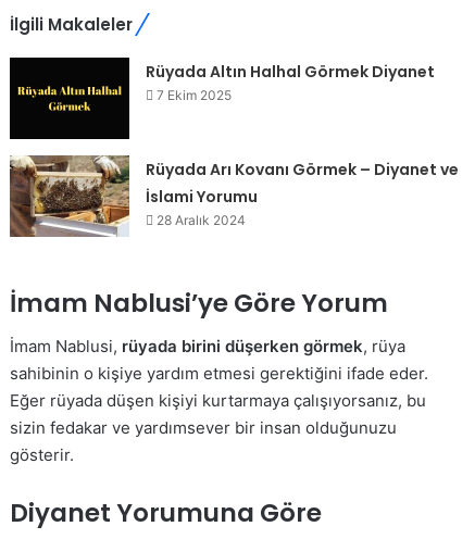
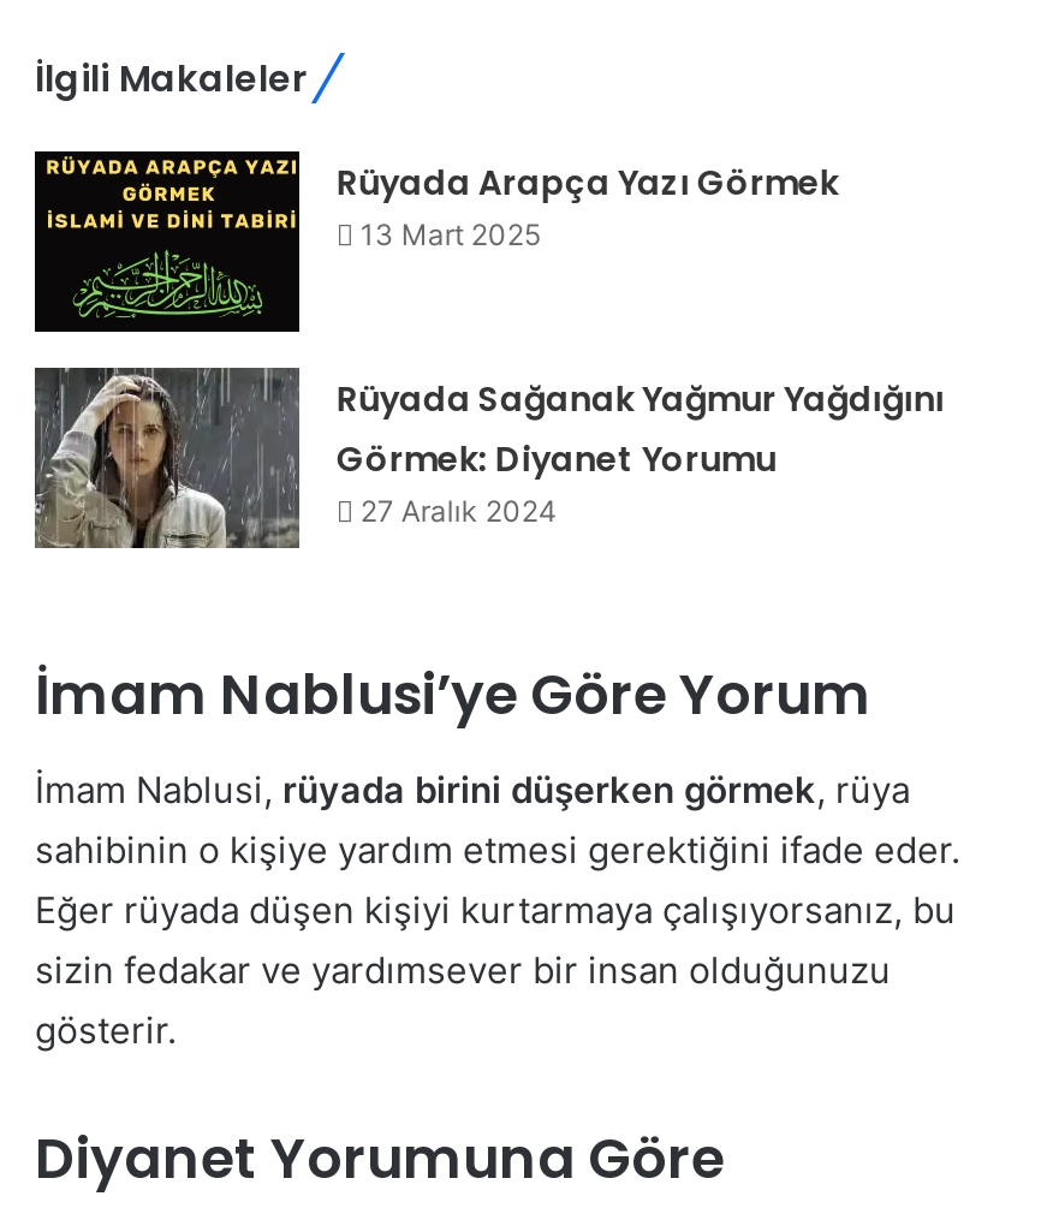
[15,60,435,131] [image] | Rüyada Altın Halhal Görmek Diyanet | 7 Ekim 2025 -> [44,154,839,320] [image] | Rüyada Arapça Yazı Görmek | 13 Mart 2025
[10,155,459,237] [image] | Rüyada Arı Kovanı Görmek – Diyanet ve | İslami Yorumu | 28 Aralık 2024 -> [35,365,944,551] [image] | Rüyada Sağanak Yağmur Yağdığını | Görmek: Diyanet Yorumu | 27 Aralık 2024

